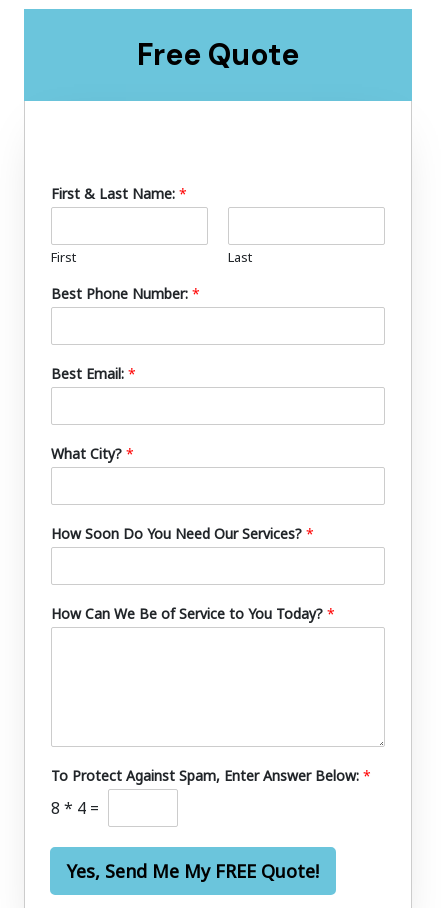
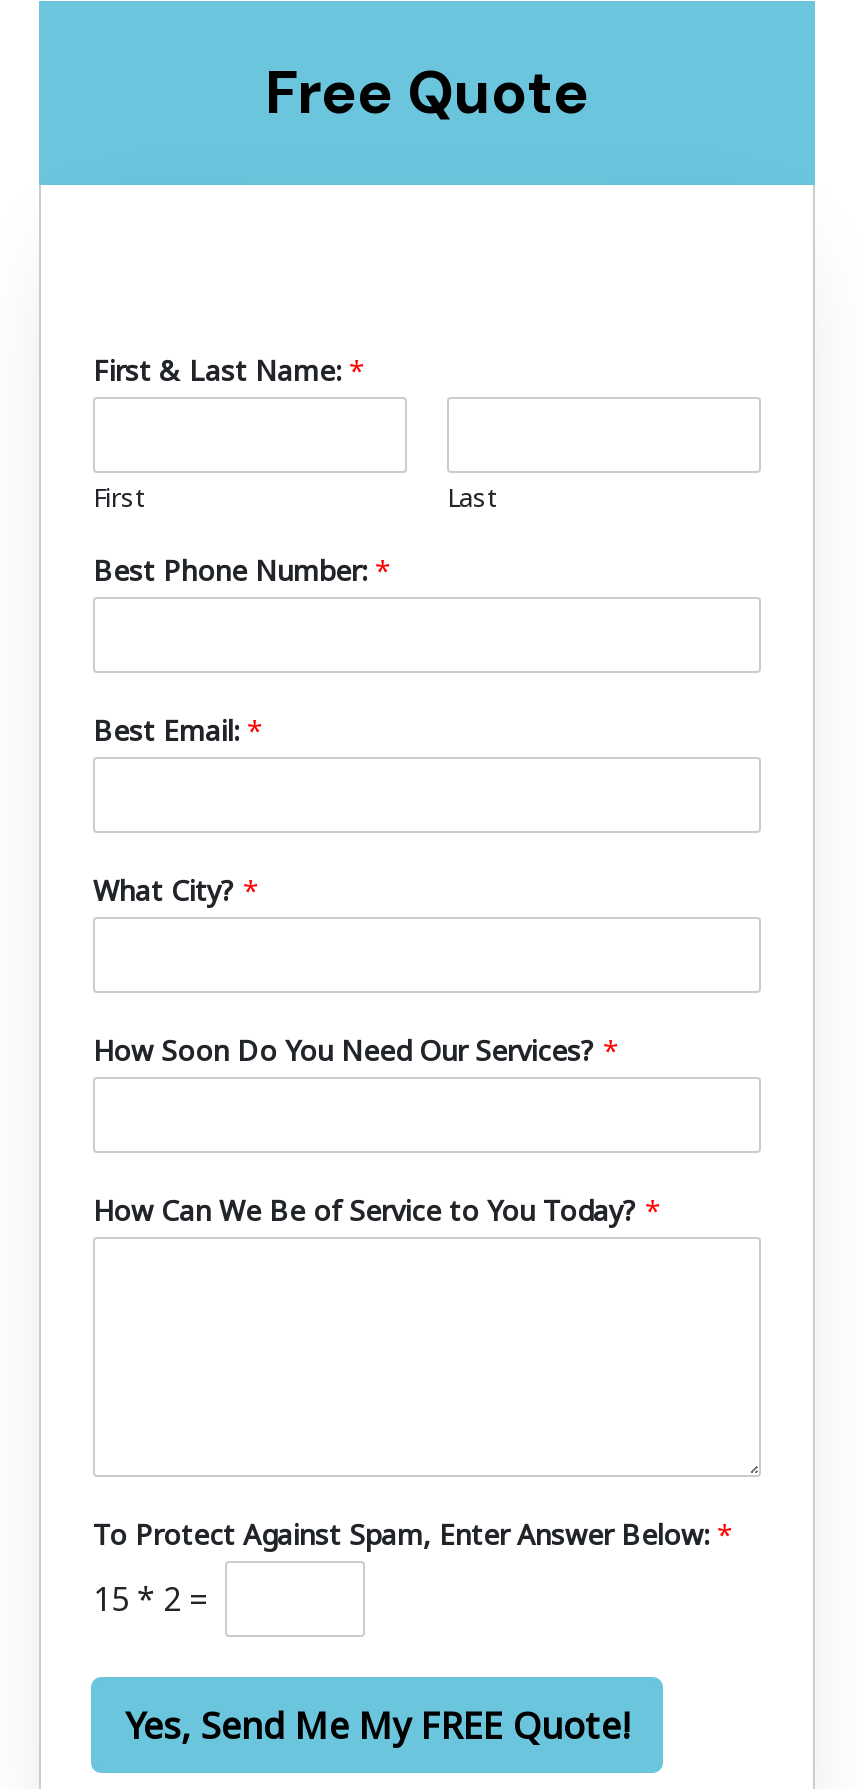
[51,796,99,818] 8 * 4 = -> [93,1576,207,1620] 15 * 2 =

